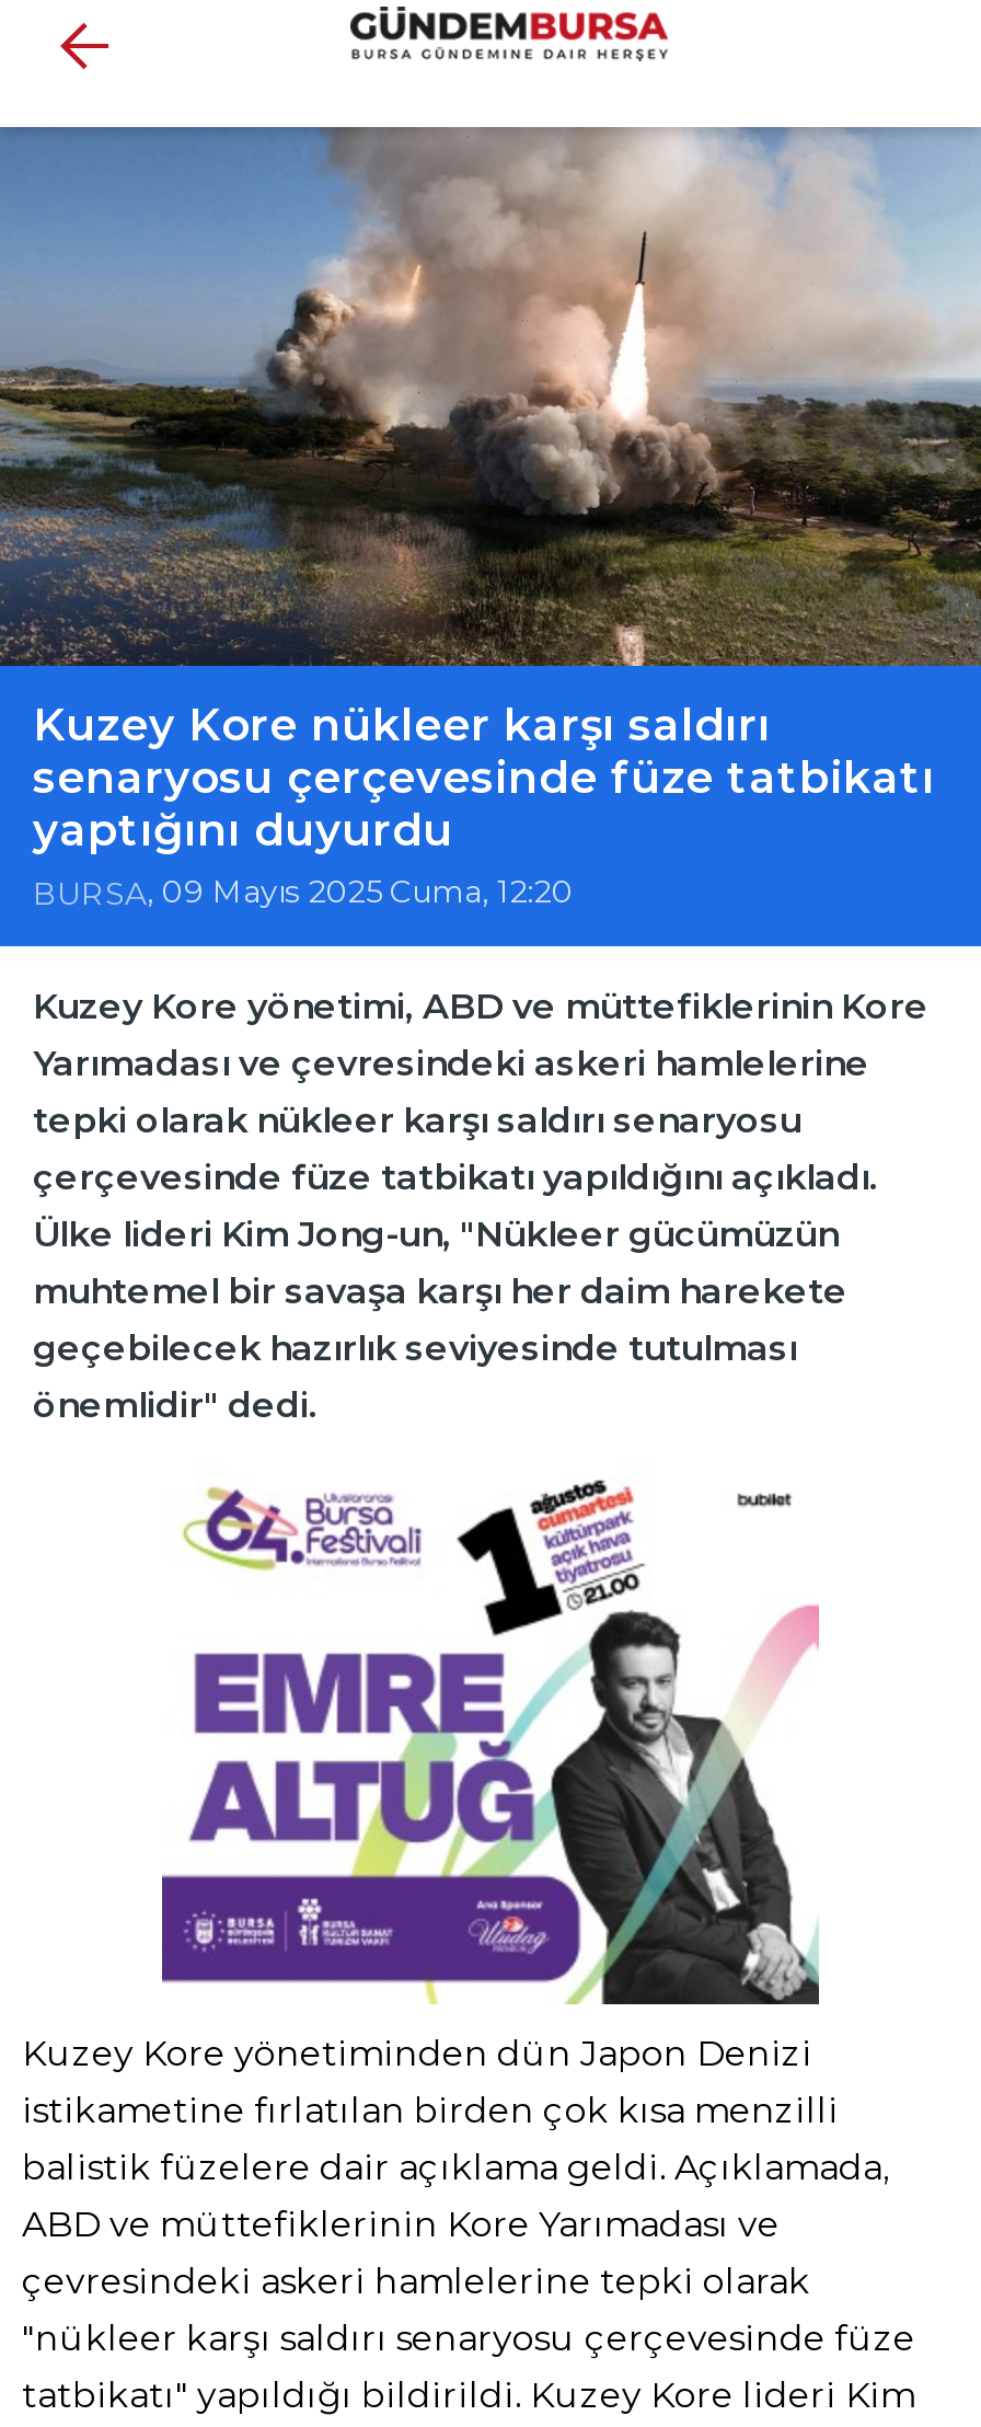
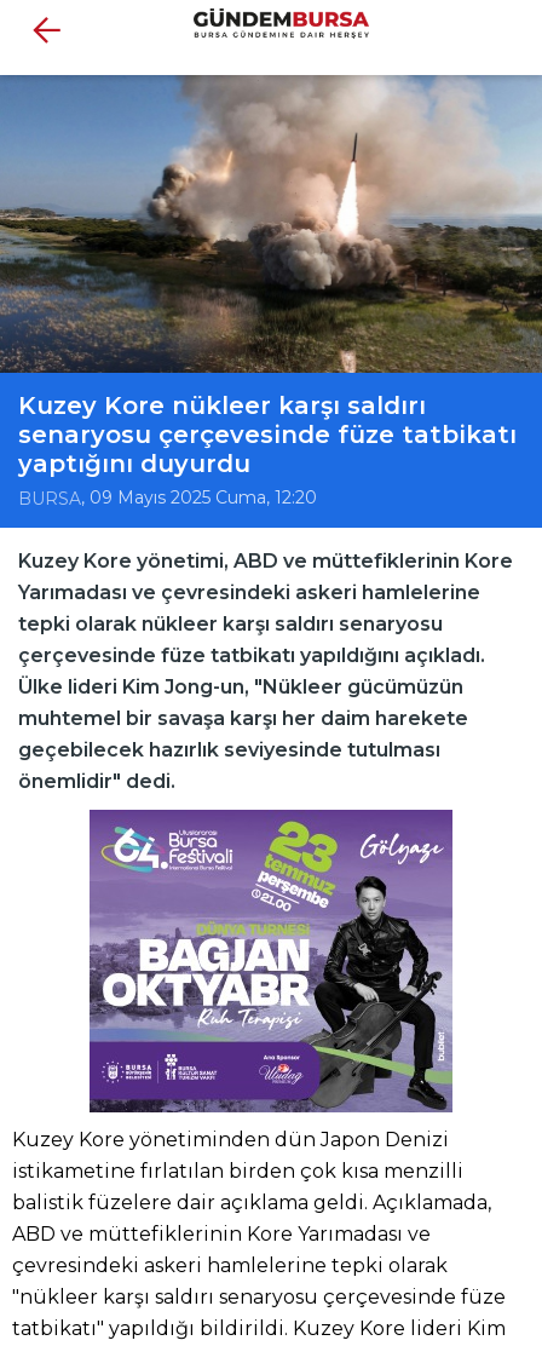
[162,1457,821,2006] [image] -> [88,809,454,1114] [image]

